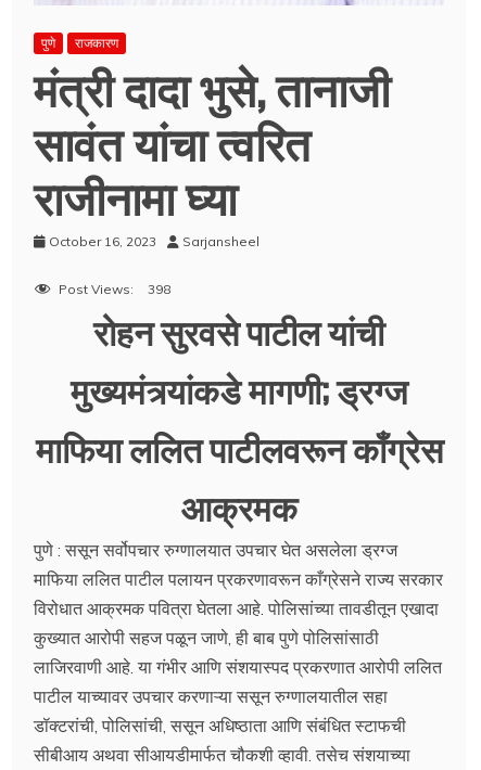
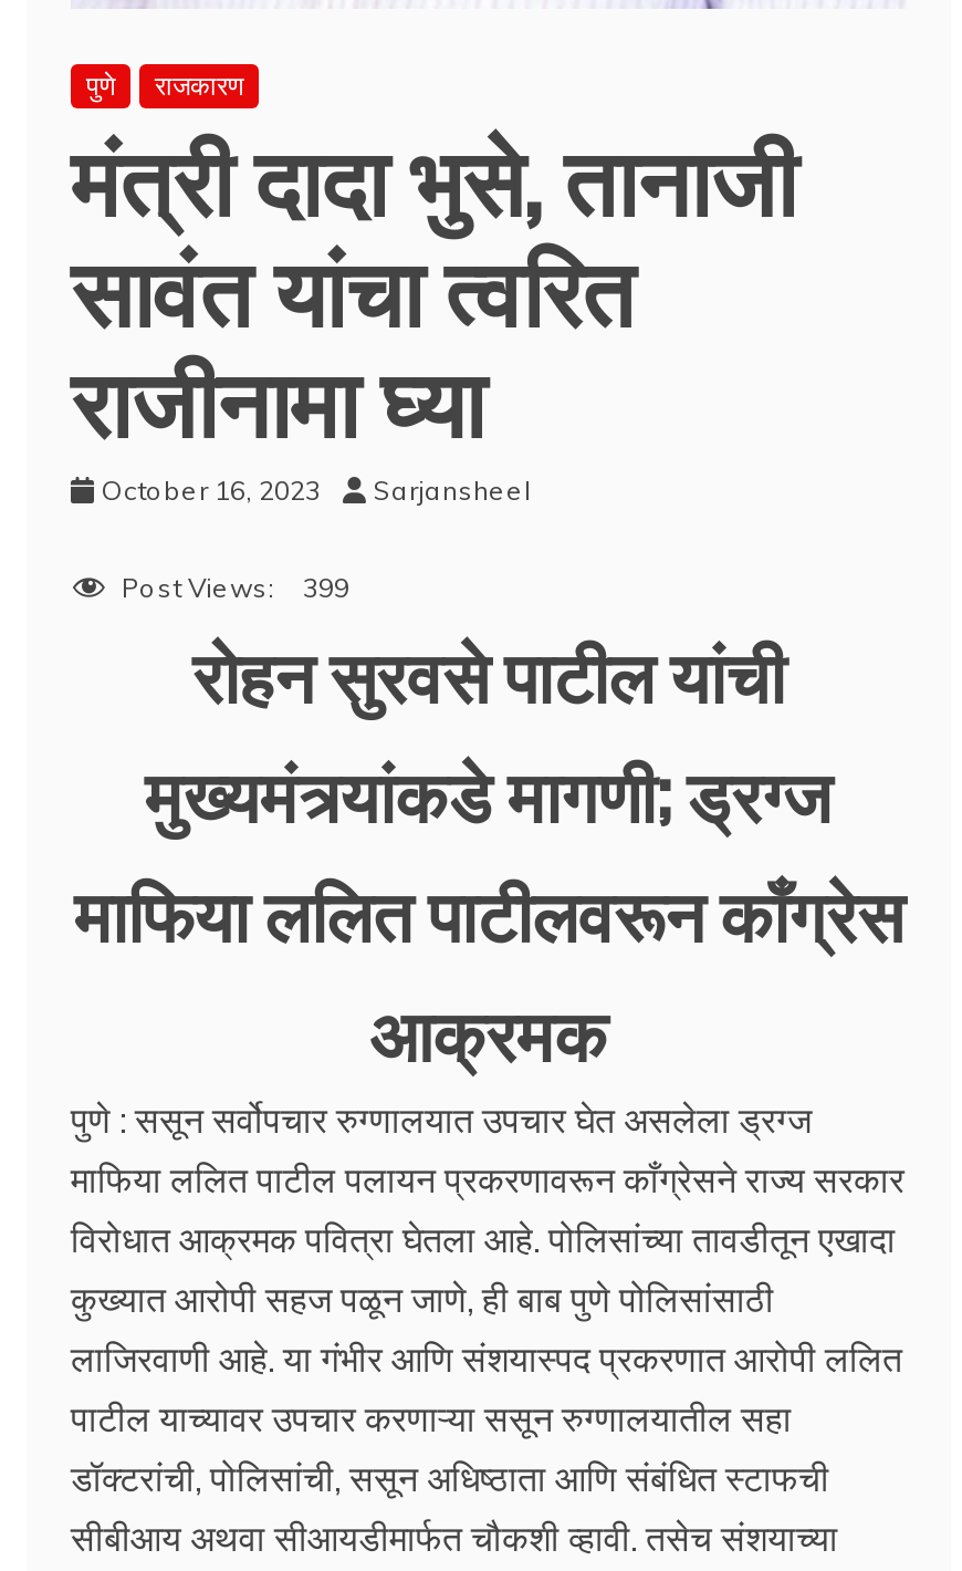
[59,280,170,297] Post Views: 398 -> [122,572,349,605] Post Views: 399

